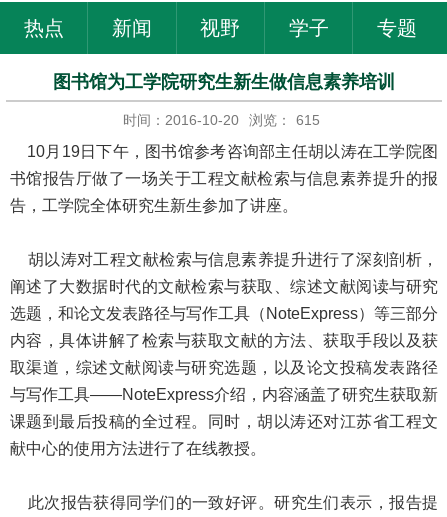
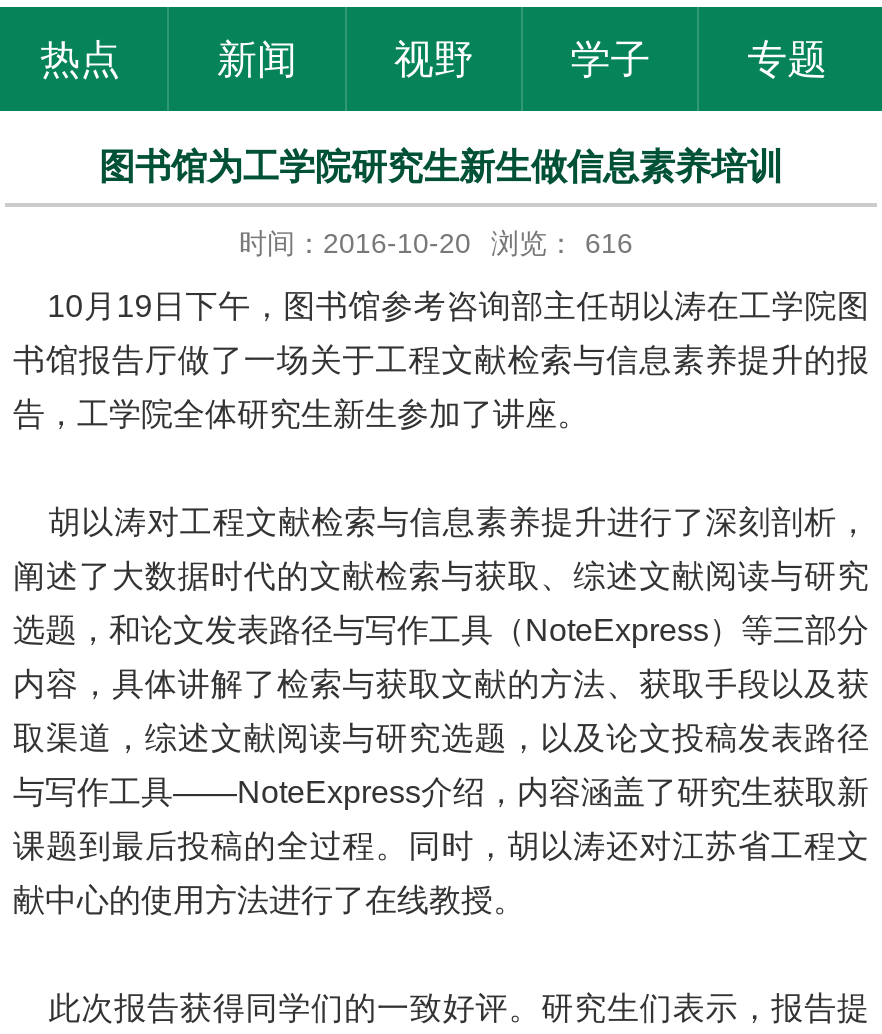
[123,112,320,128] 时间：2016-10-20 浏览： 615 -> [239,227,633,259] 时间：2016-10-20 浏览： 616

